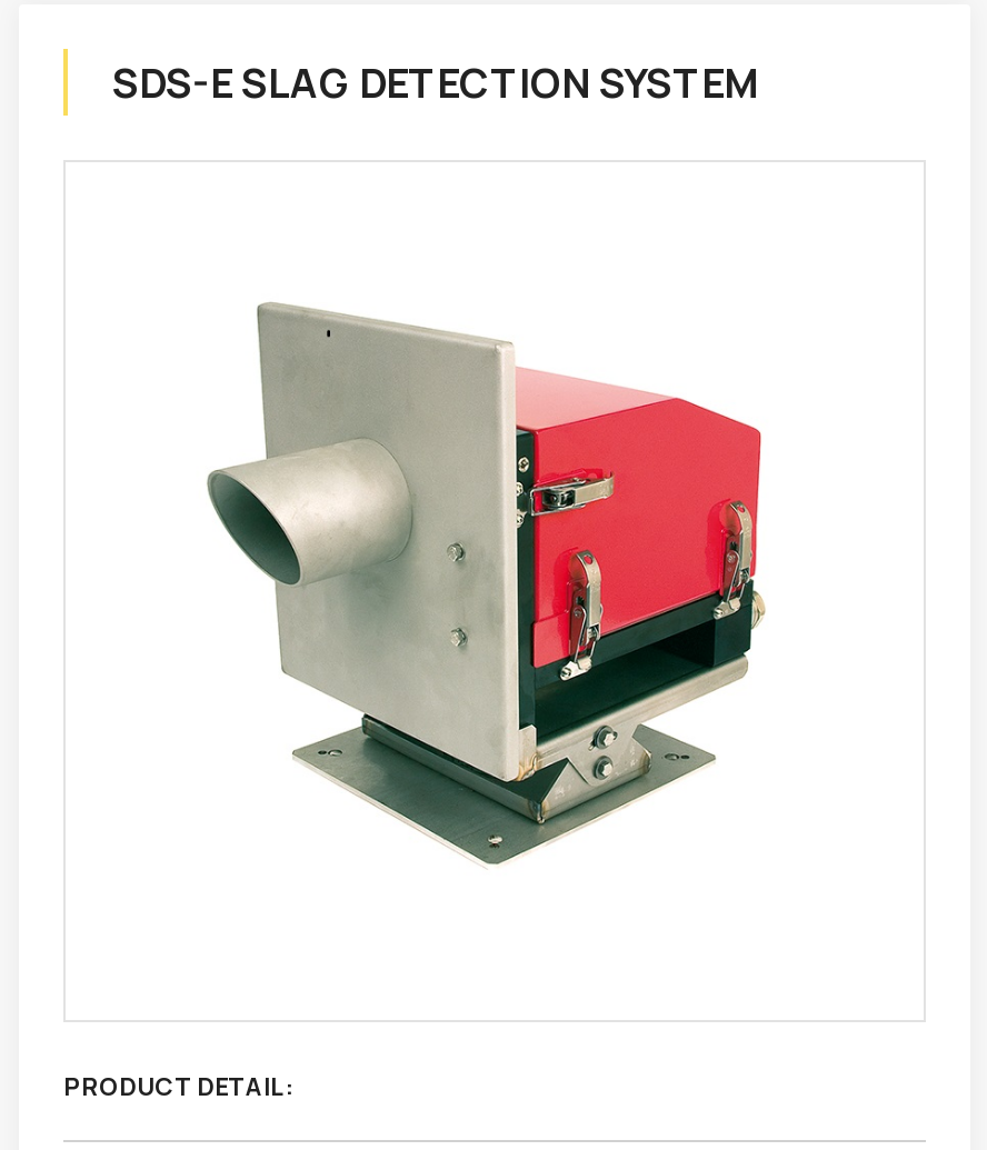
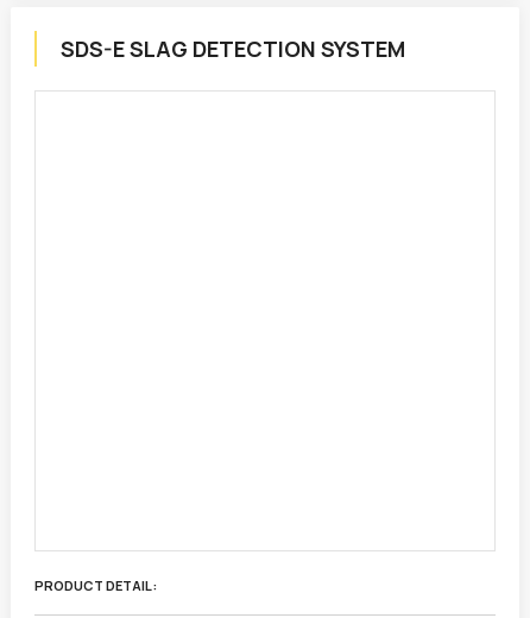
[206,300,766,867] [image] -> none

